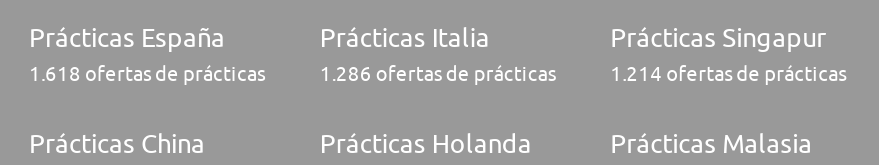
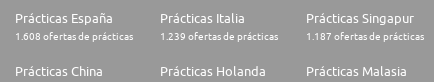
[29,61,265,85] 1.618 ofertas de prácticas -> [15,30,133,42] 1.608 ofertas de prácticas
[320,61,556,85] 1.286 ofertas de prácticas -> [160,30,278,42] 1.239 ofertas de prácticas
[610,61,846,85] 1.214 ofertas de prácticas -> [306,30,424,42] 1.187 ofertas de prácticas

